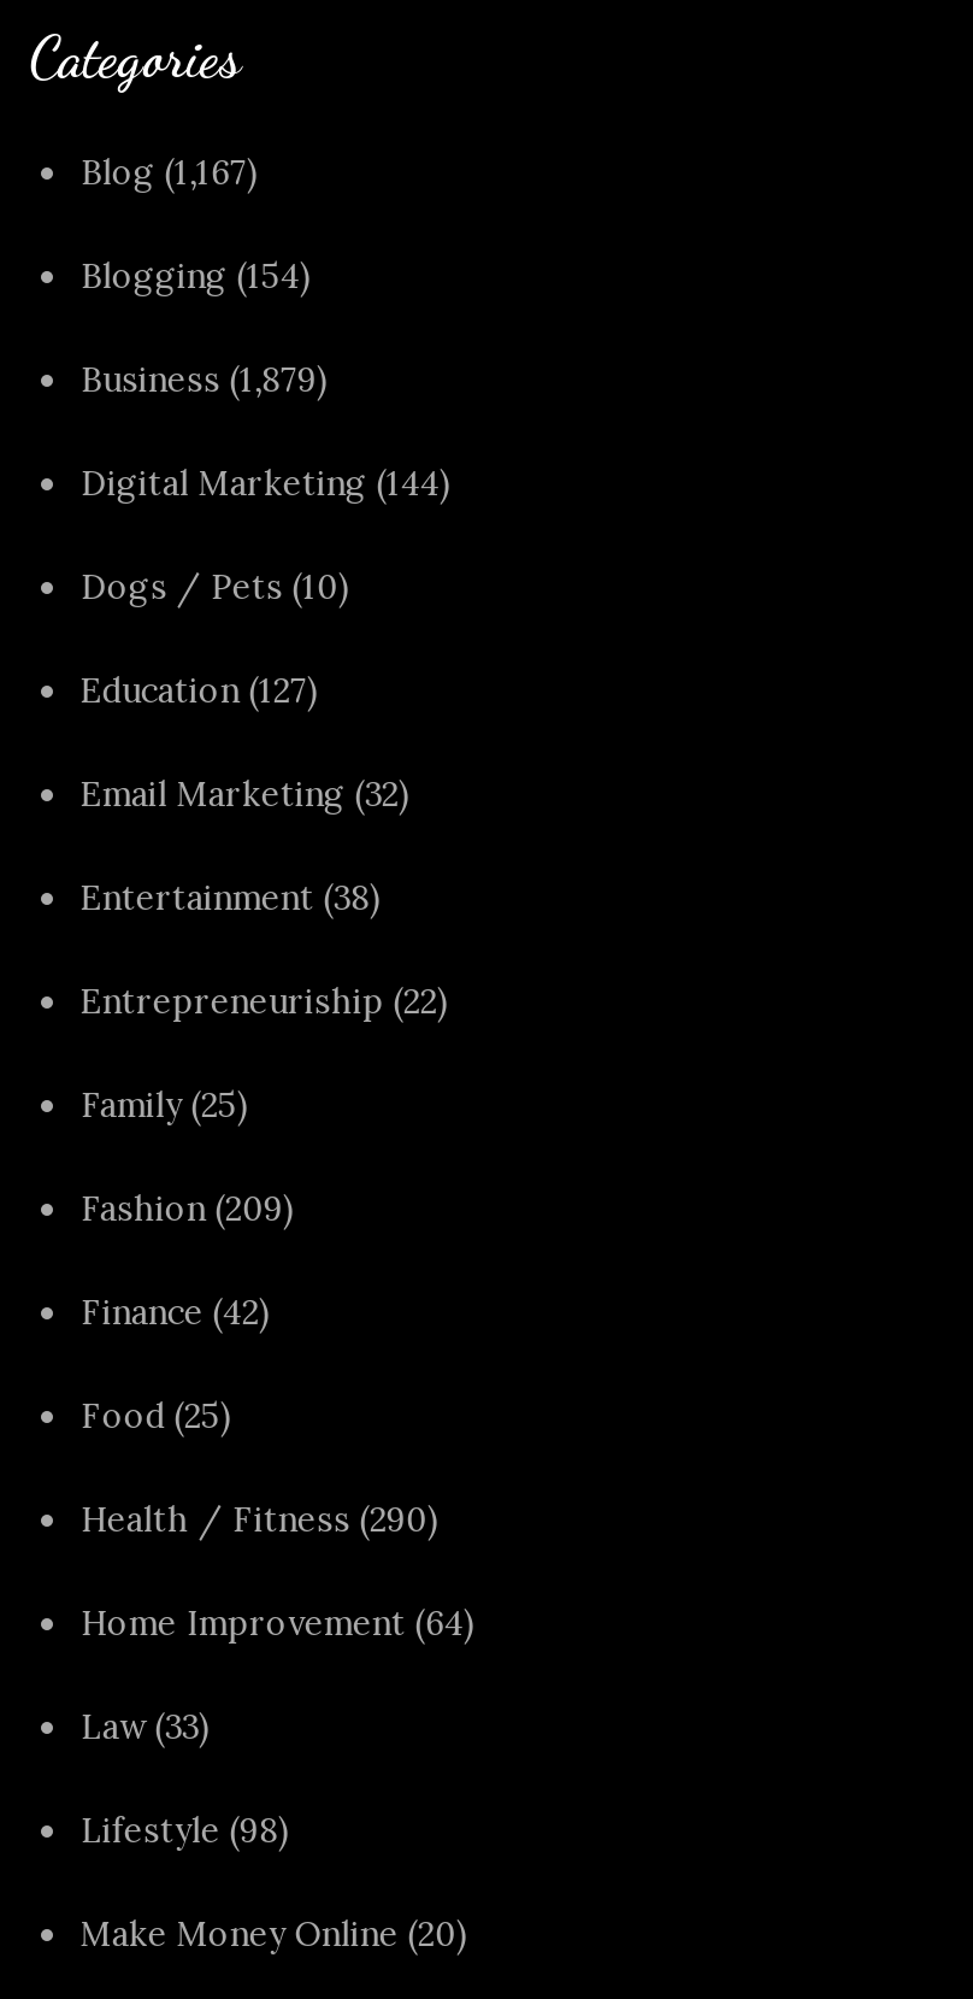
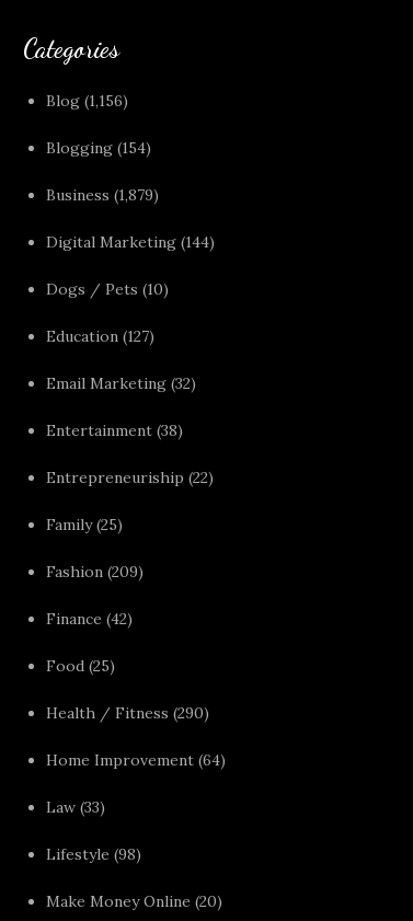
[80,151,259,194] Blog (1,167) -> [46,91,129,111] Blog (1,156)

